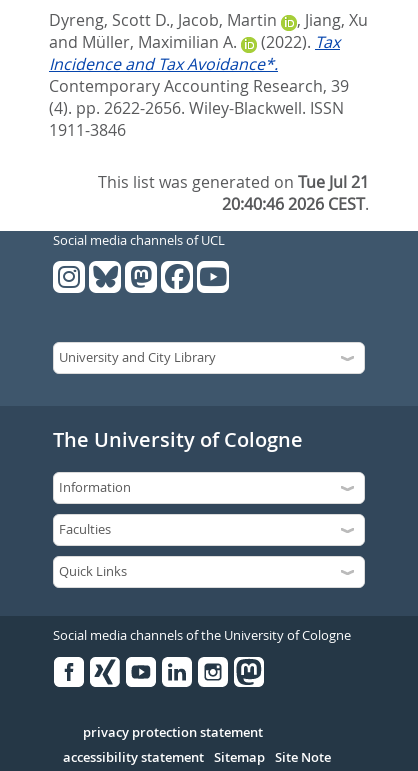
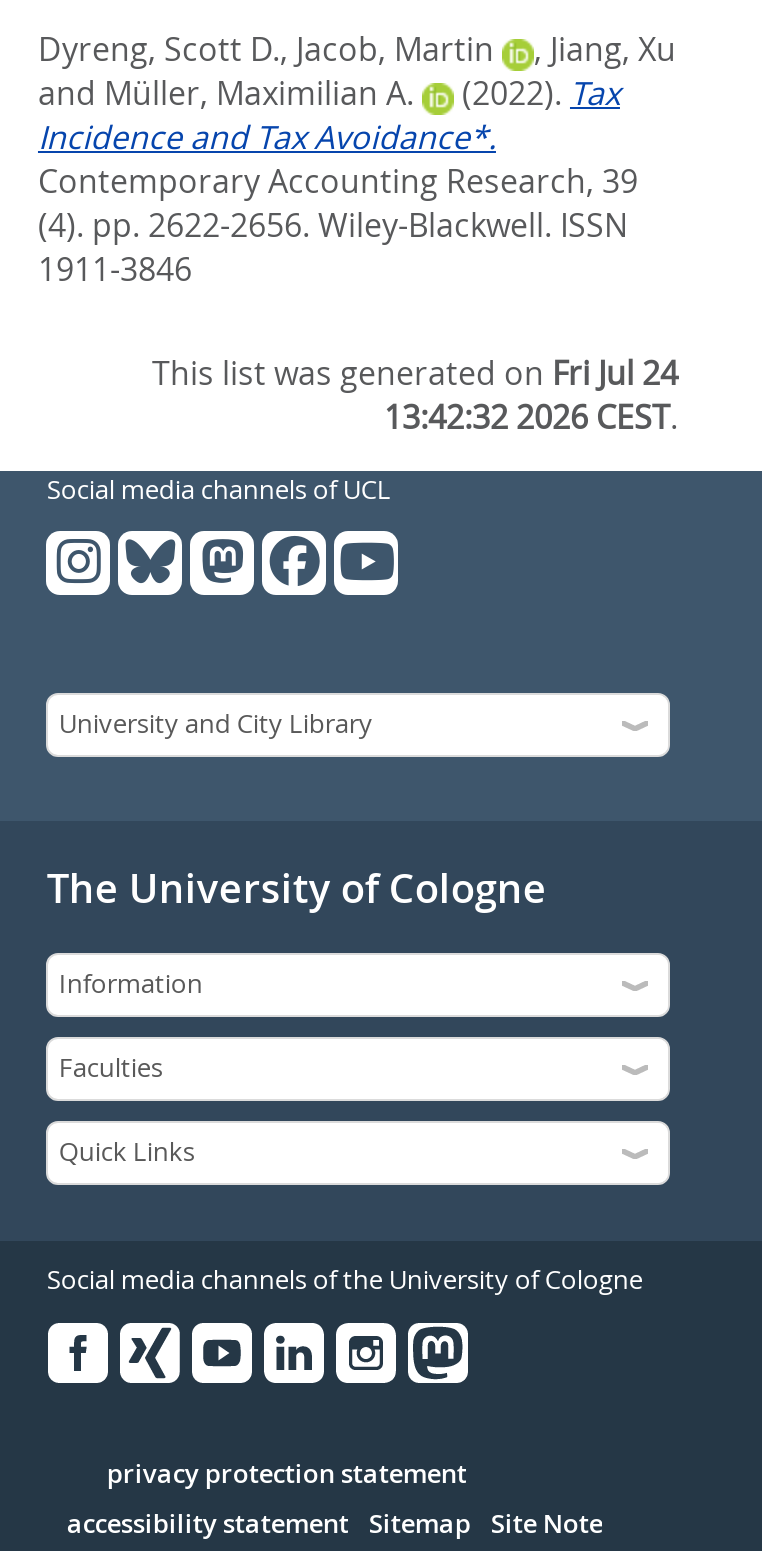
[98,171,369,193] This list was generated on Tue Jul 21 -> [152,351,678,395] This list was generated on Fri Jul 24
[222,193,369,215] 20:40:46 2026 CEST. -> [384,395,678,439] 13:42:32 2026 CEST.

